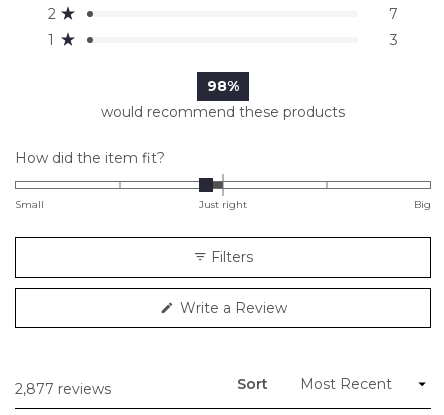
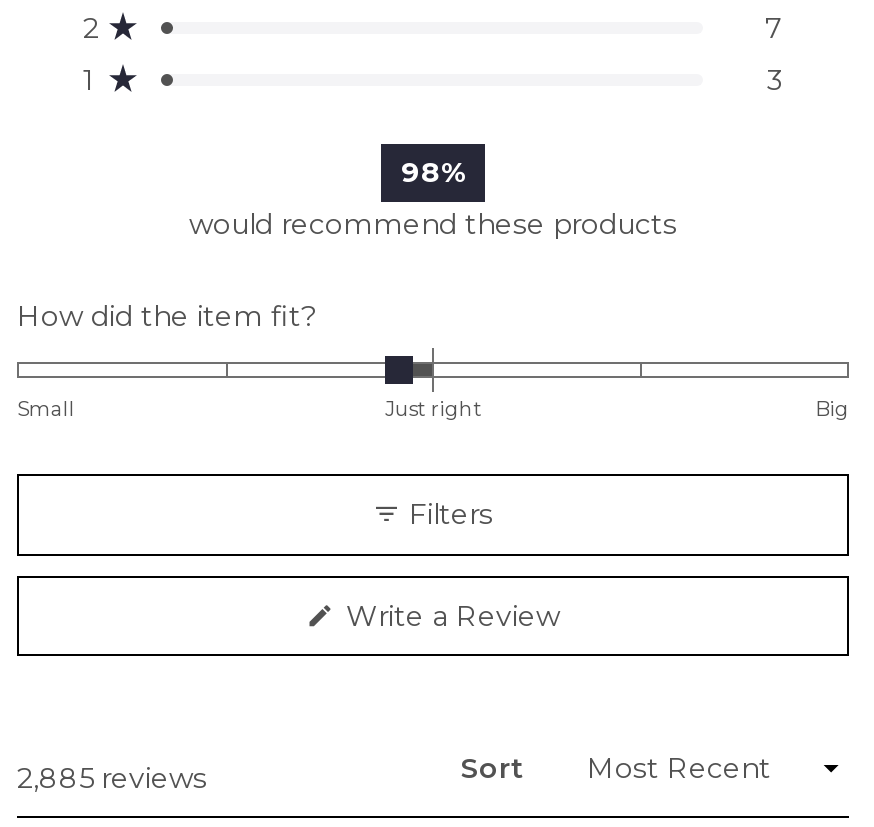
[15,380,111,398] 2,877 reviews -> [17,760,207,796] 2,885 reviews

